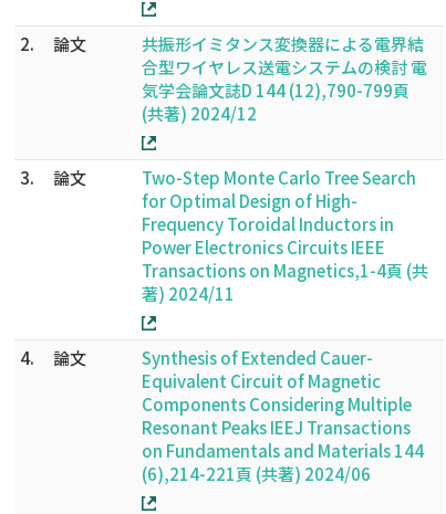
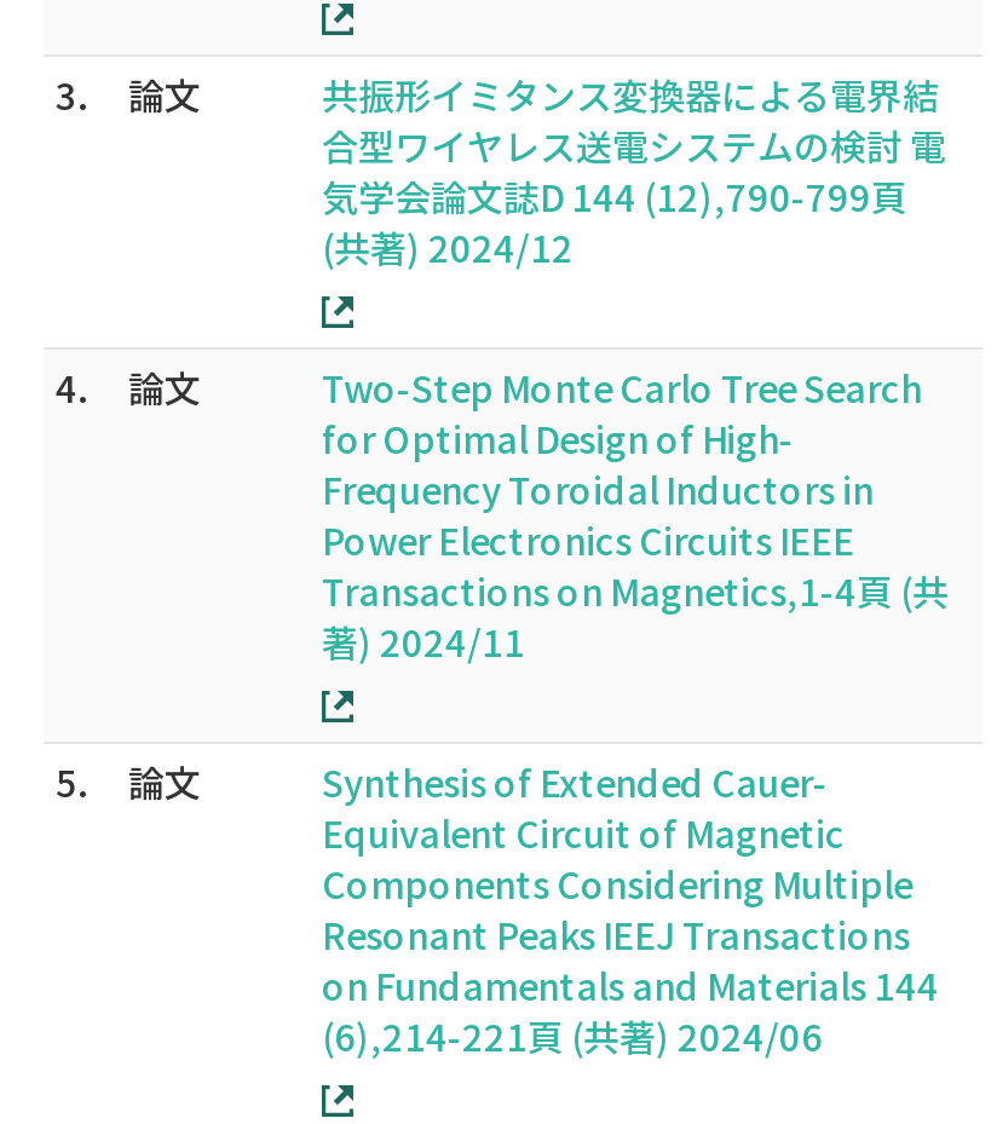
[20,32,86,55] 2. 論文 -> [56,69,201,120] 3. 論文
[20,166,86,189] 3. 論文 -> [56,362,201,413] 4. 論文
[20,346,86,369] 4. 論文 -> [56,756,201,807] 5. 論文

